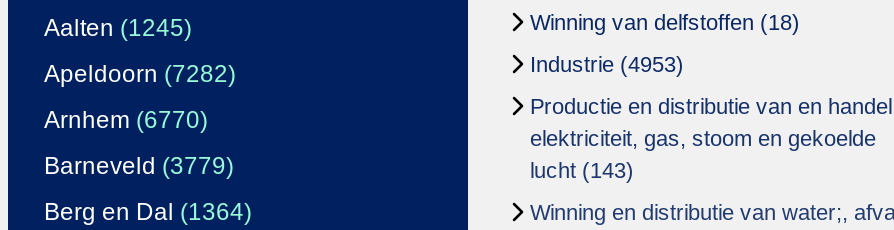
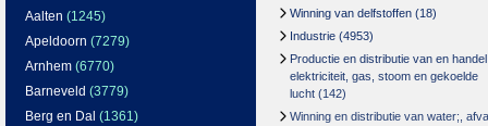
[44,61,236,89] Apeldoorn (7282) -> [25,34,130,49] Apeldoorn (7279)
[530,159,634,183] lucht (143) -> [290,87,346,100] lucht (142)
[44,199,252,227] Berg en Dal (1364) -> [25,109,138,124] Berg en Dal (1361)

